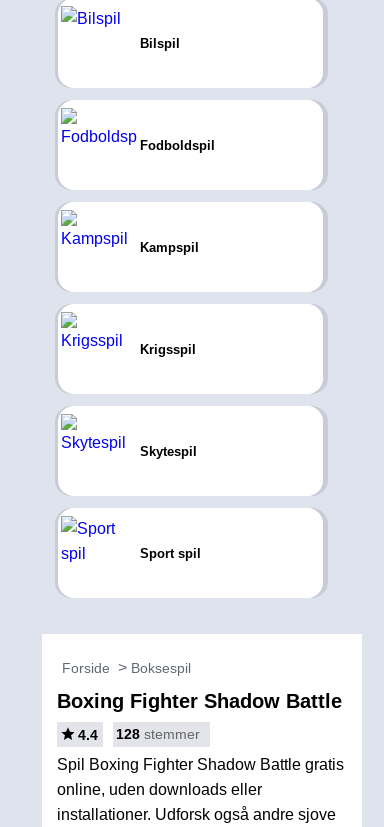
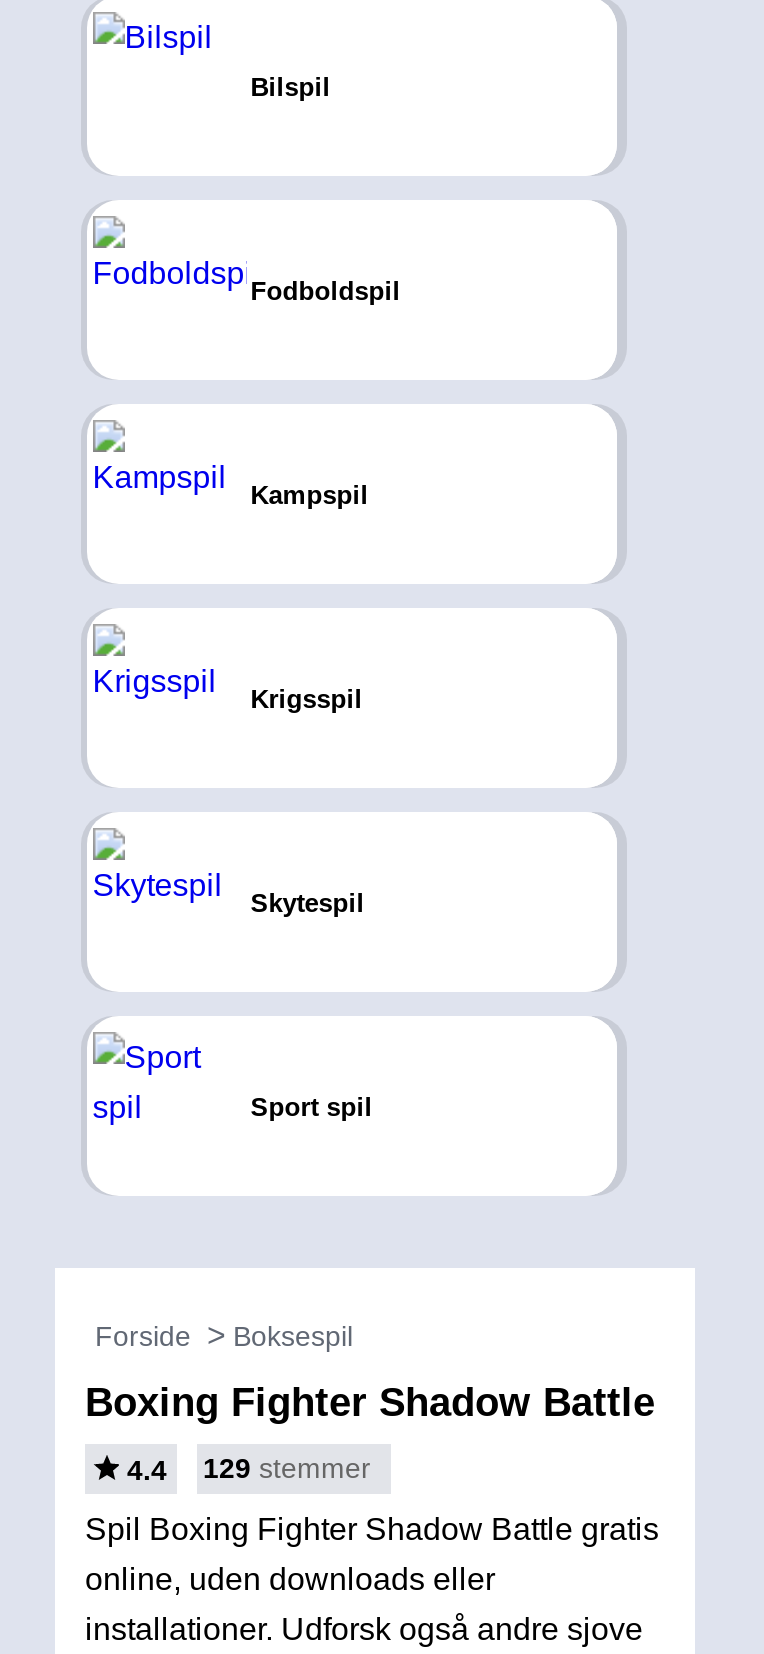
[78,726,200,743] 4.4 128 stemmer -> [127,1452,371,1486] 4.4 129 stemmer

